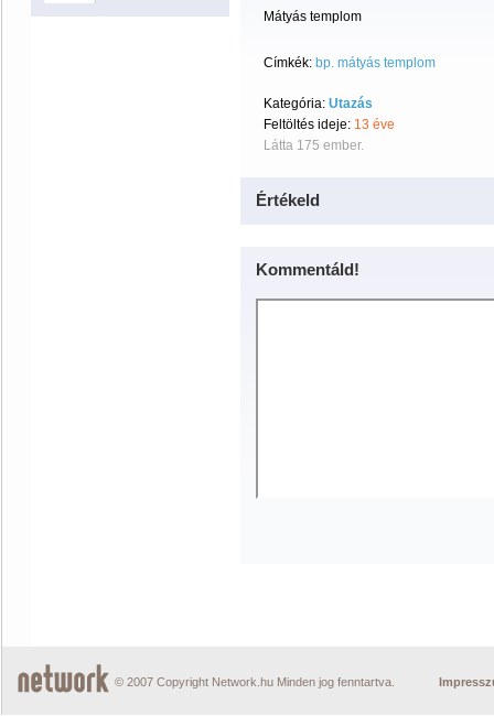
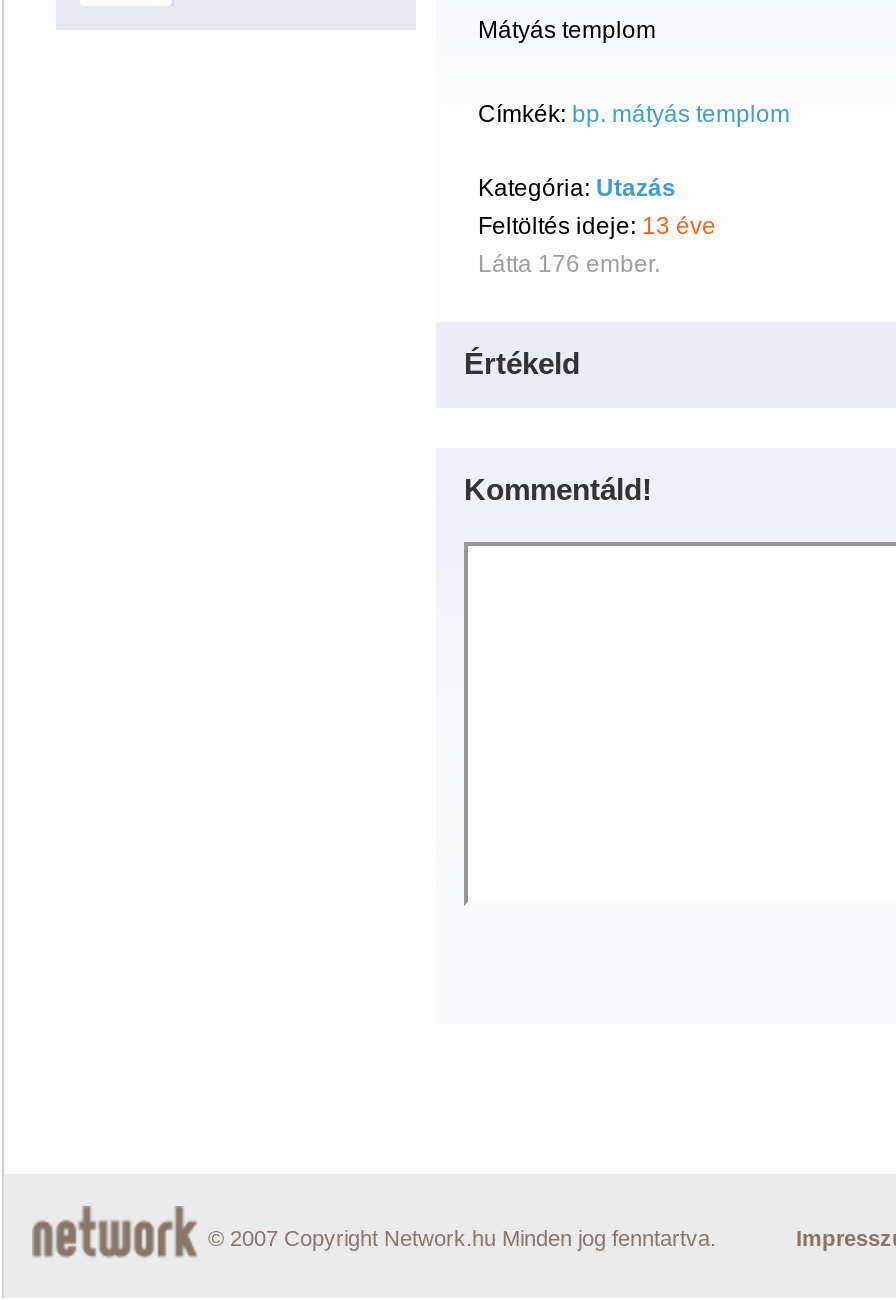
[264,138,364,153] Látta 175 ember. -> [478,250,660,278] Látta 176 ember.

